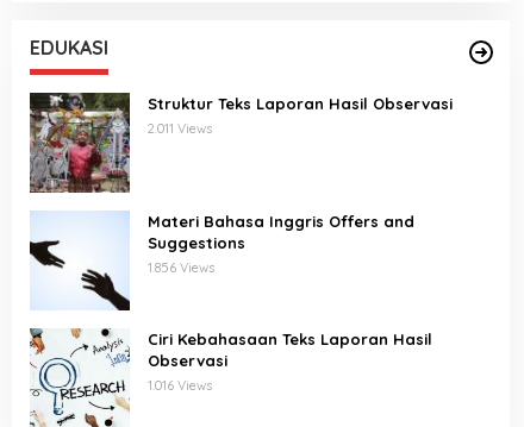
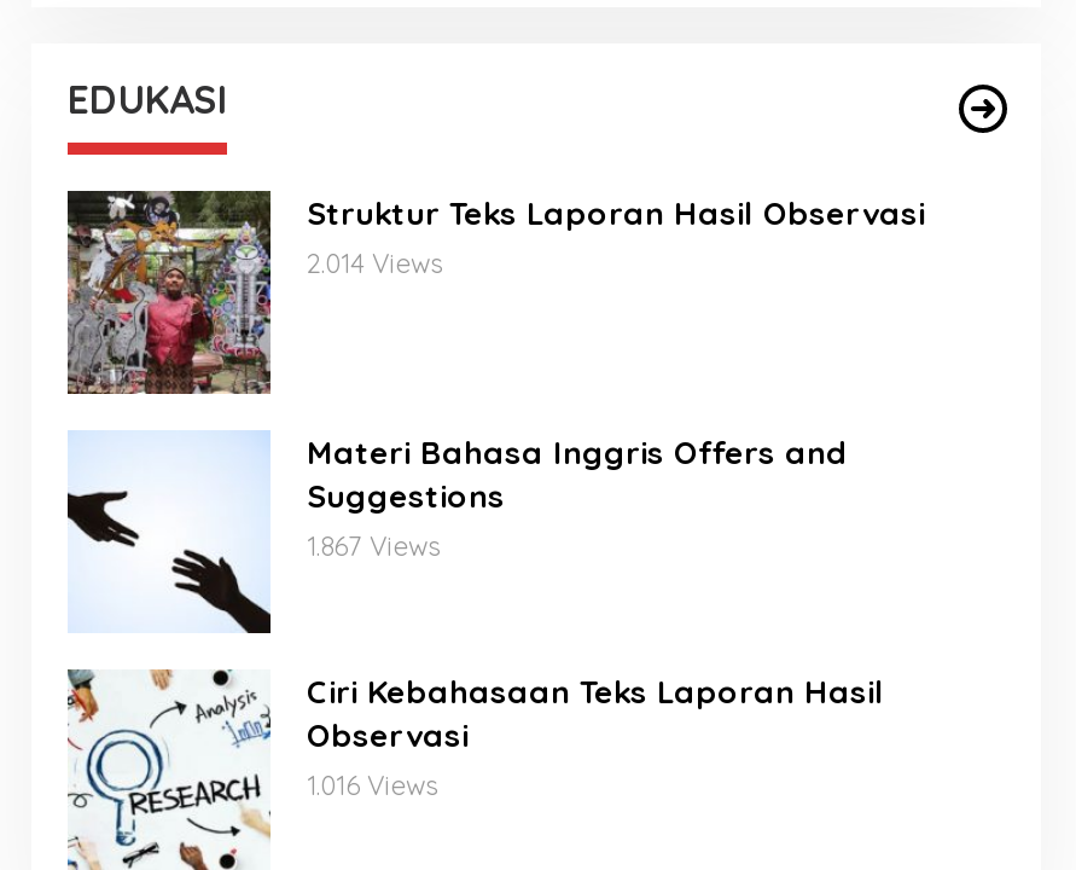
[148,120,212,137] 2.011 Views -> [307,246,442,280] 2.014 Views
[148,259,214,276] 1.856 Views -> [307,529,440,563] 1.867 Views

